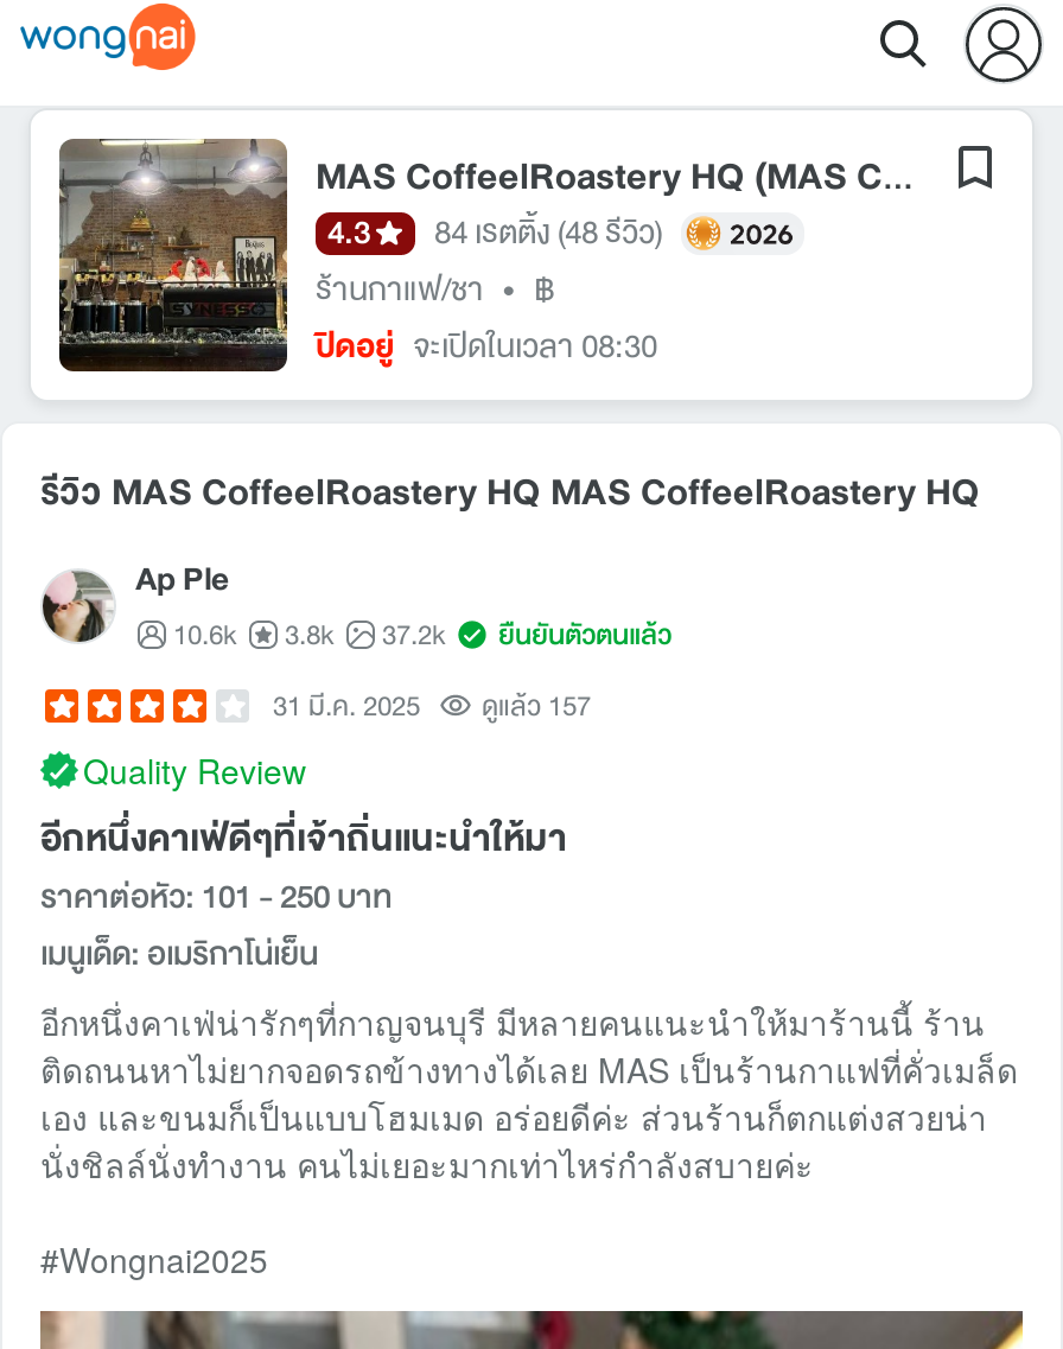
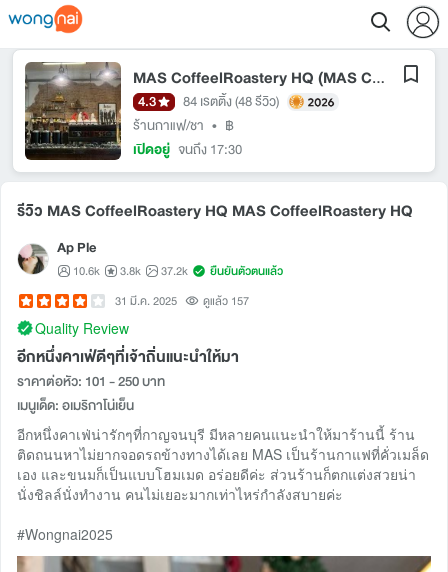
[316,322,657,371] ปิดอยู่ จะเปิดในเวลา 08:30 -> [133,139,242,160] เปิดอยู่ จนถึง 17:30

